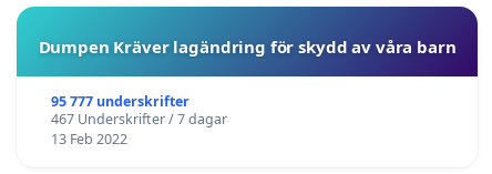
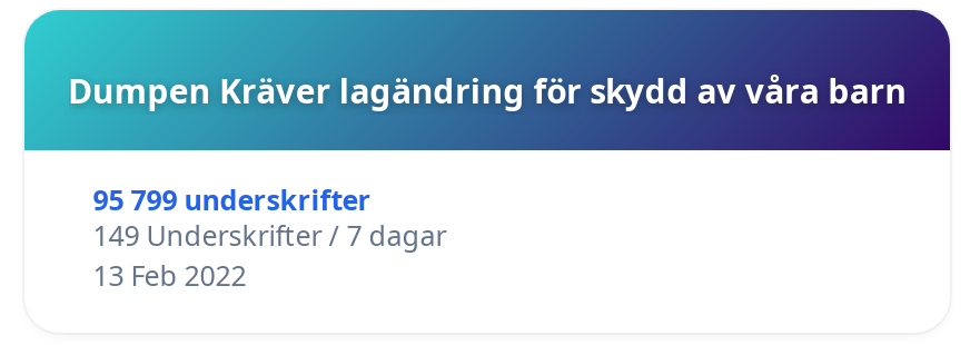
[51,92,189,111] 95 777 underskrifter -> [93,181,371,219] 95 799 underskrifter
[51,110,227,129] 467 Underskrifter / 7 dagar -> [93,217,447,255] 149 Underskrifter / 7 dagar

